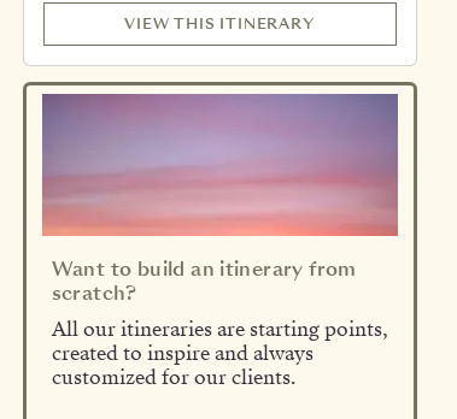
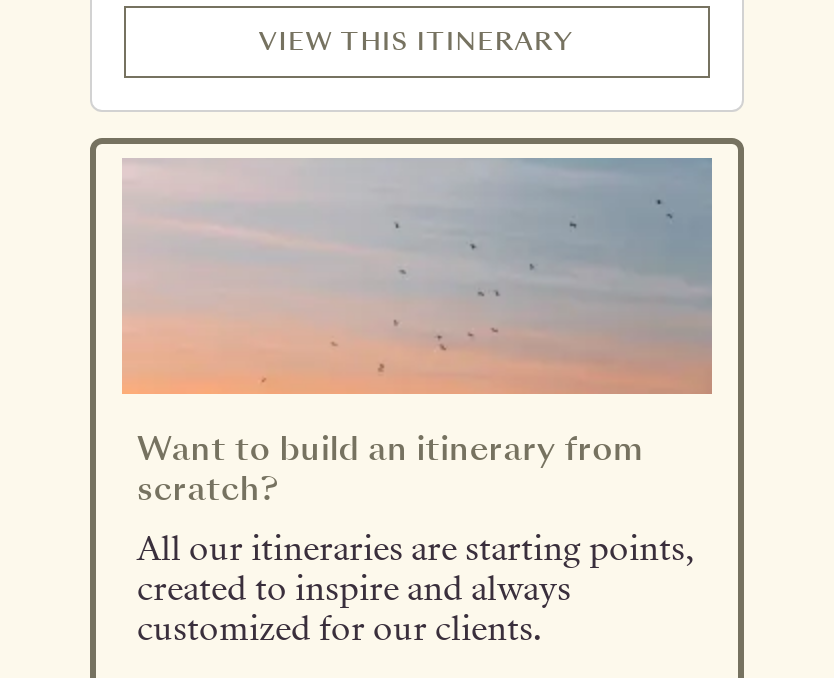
[41,93,398,236] [image] -> [122,156,712,394] [image]

